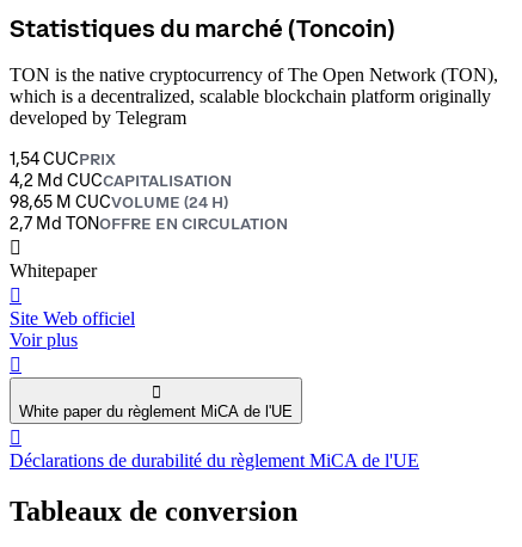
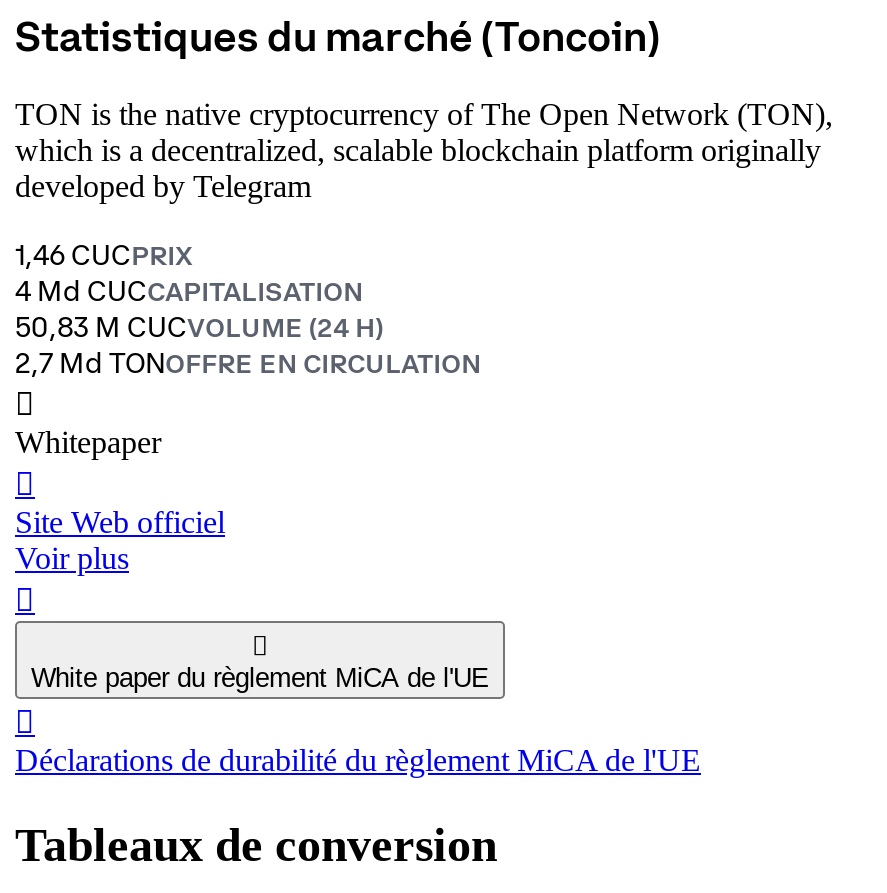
[10,148,116,169] 1,54 CUCPRIX -> [15,236,193,272] 1,46 CUCPRIX
[10,169,232,191] 4,2 Md CUCCAPITALISATION -> [15,272,363,308] 4 Md CUCCAPITALISATION
[10,191,228,212] 98,65 M CUCVOLUME (24 H) -> [15,308,383,344] 50,83 M CUCVOLUME (24 H)

